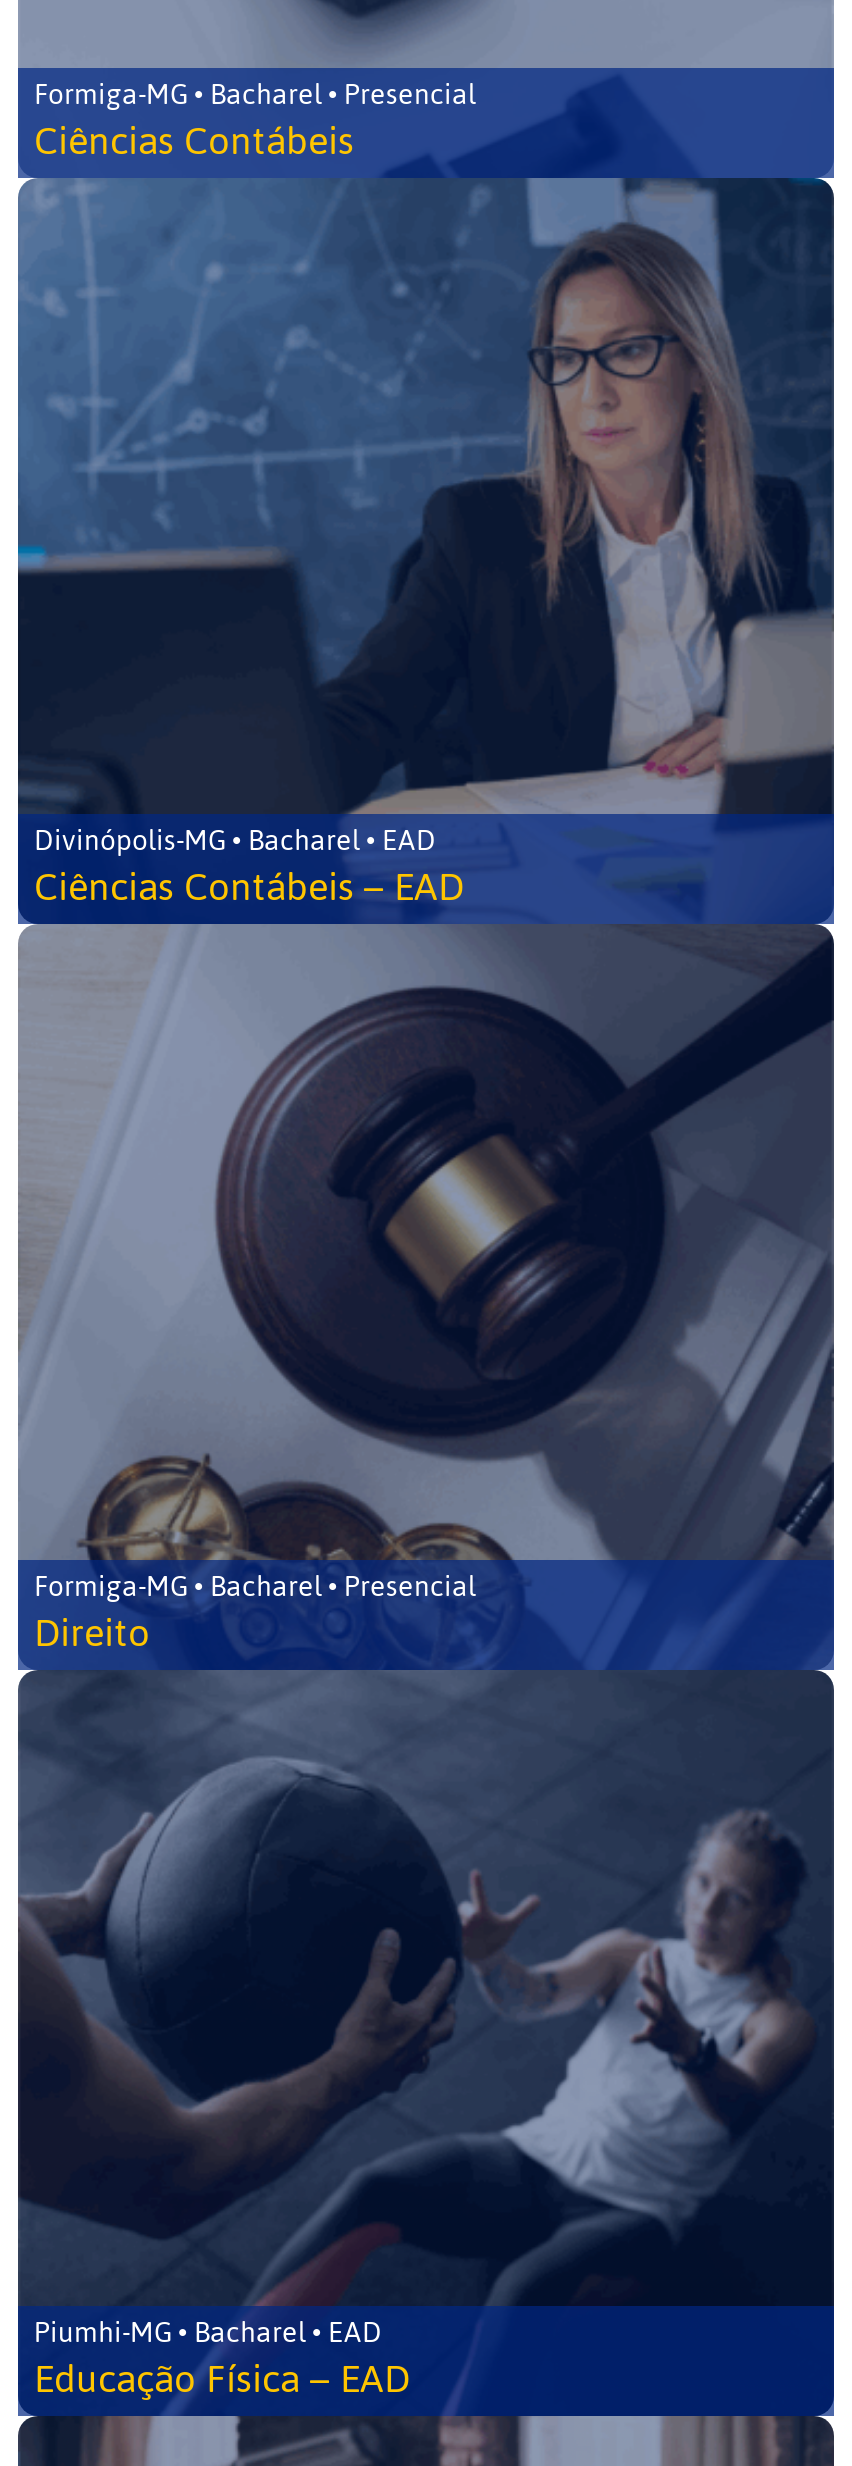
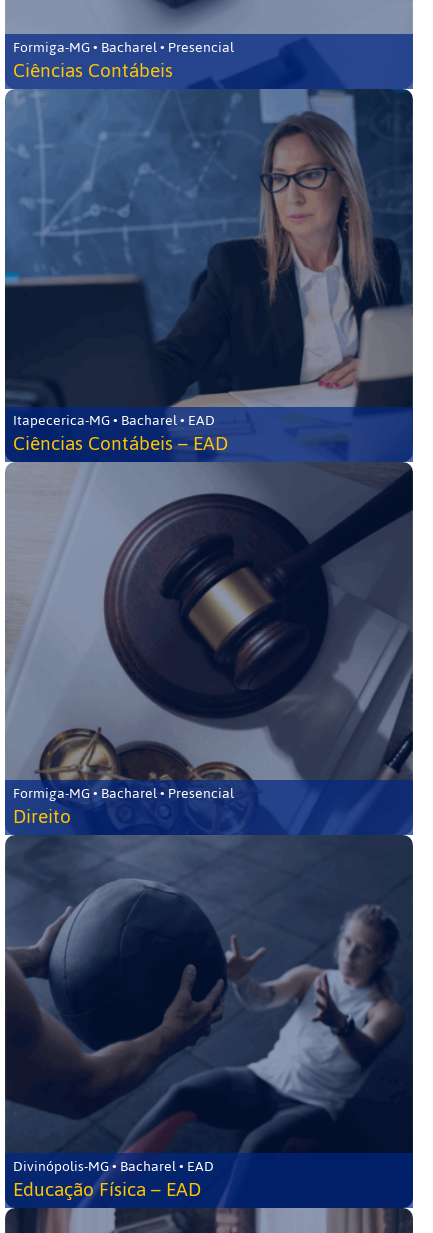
none -> [13,407,215,434] Itapecerica-MG • Bacharel • EAD
moved [34,814,436,868] -> [13,1153,214,1180]: Divinópolis-MG • Bacharel • EAD
[34,2306,382,2360] Piumhi-MG • Bacharel • EAD -> none

